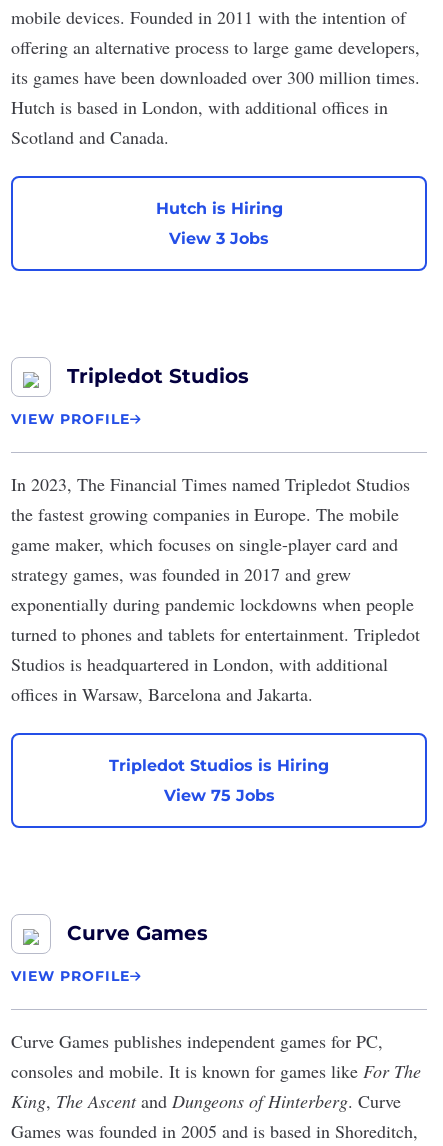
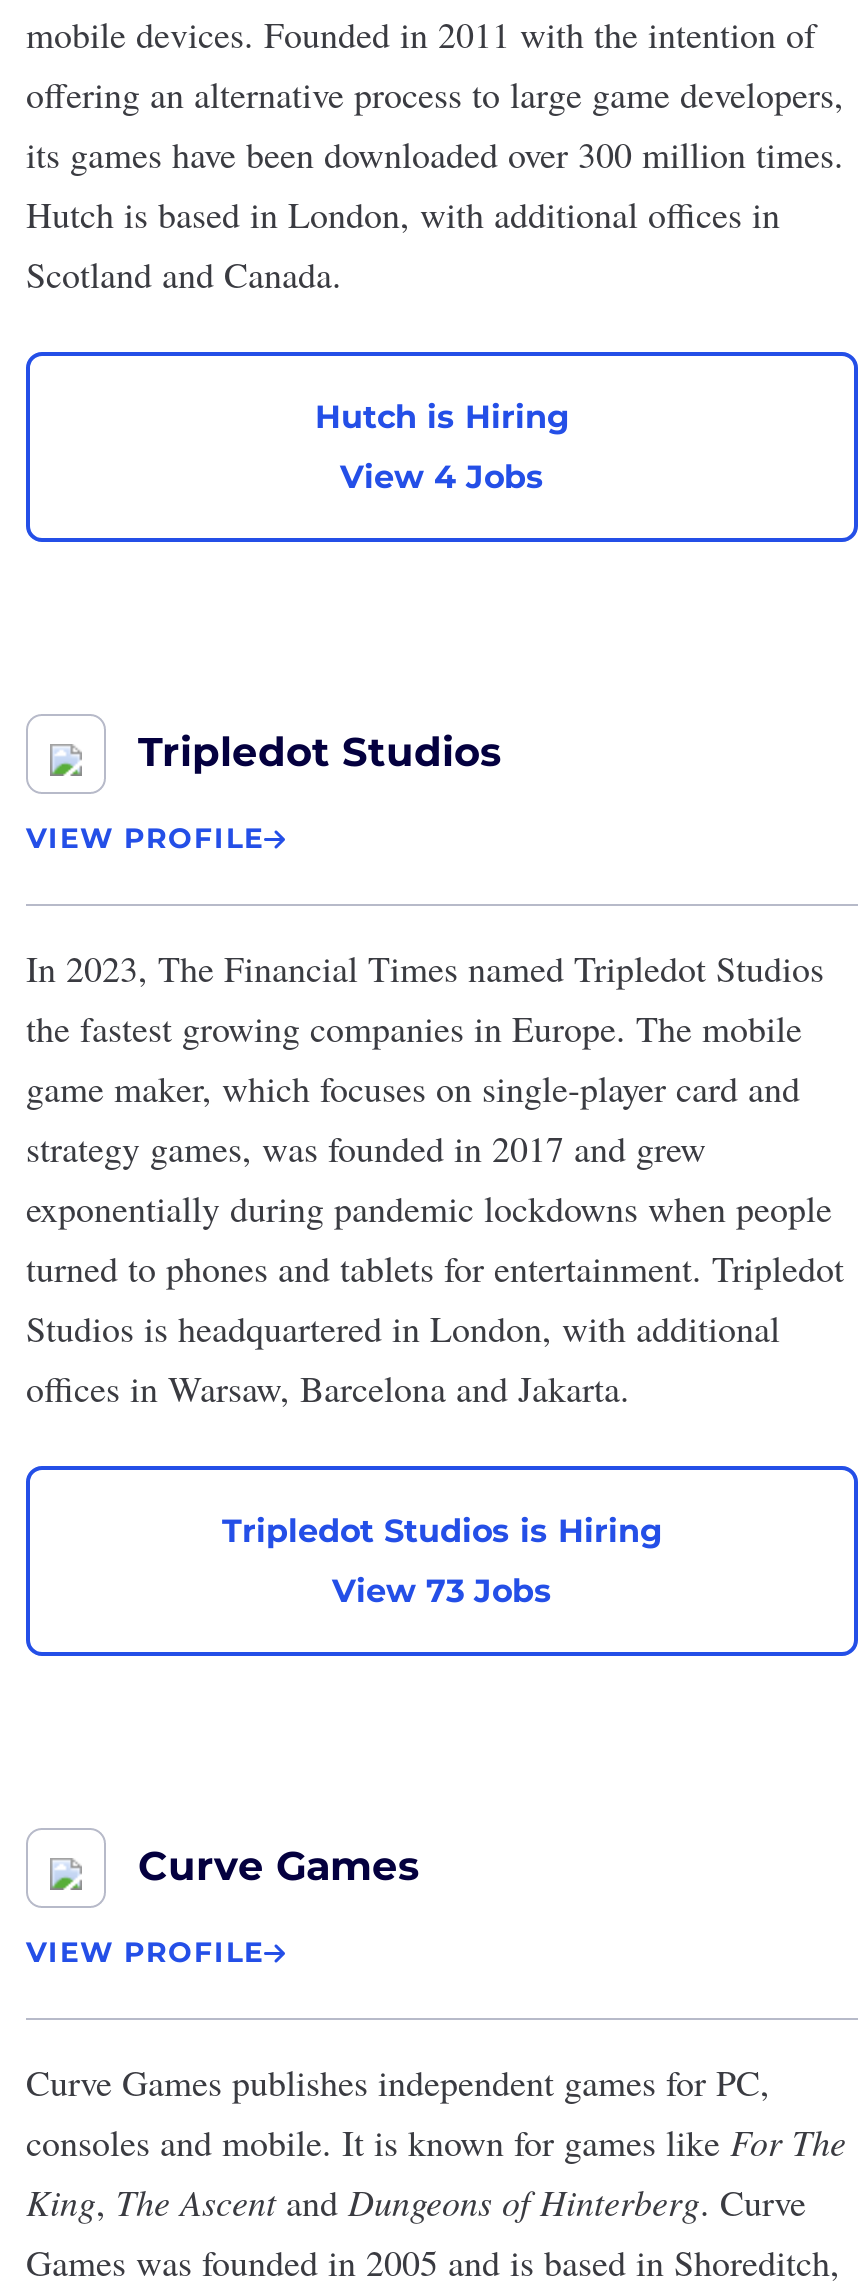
[169,228,269,247] View 3 Jobs -> [340,457,544,495] View 4 Jobs
[163,785,274,804] View 75 Jobs -> [332,1571,552,1609] View 73 Jobs

